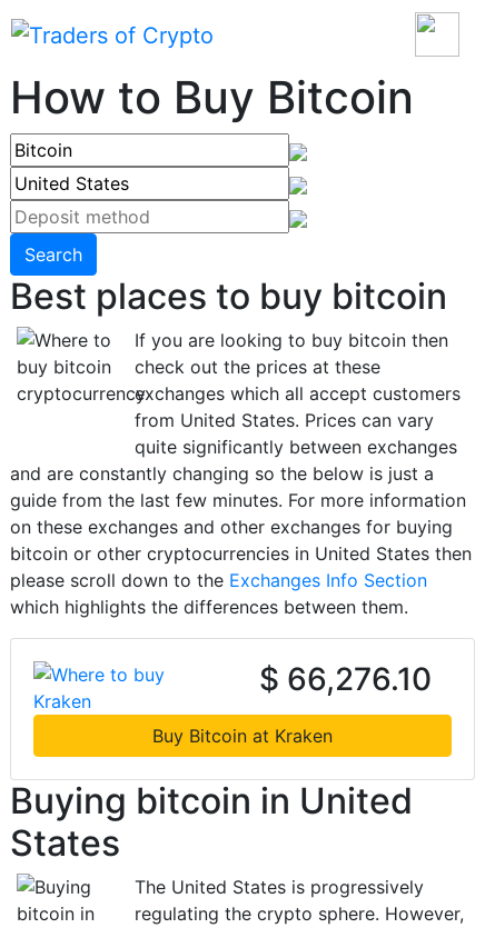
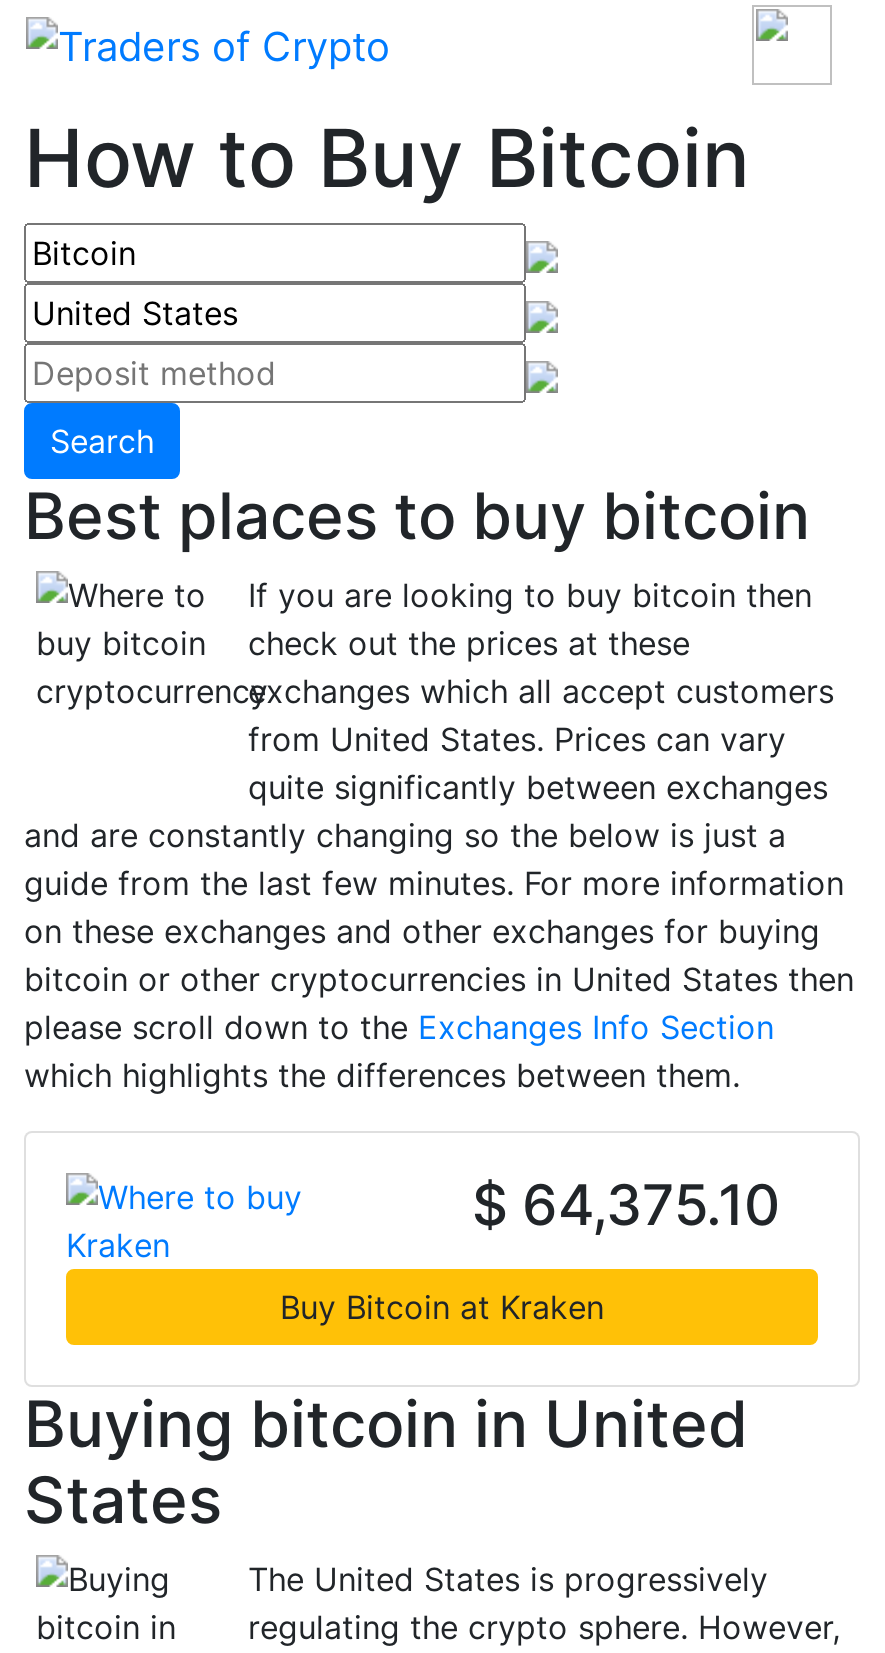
[259,660,432,698] $ 66,276.10 -> [472,1171,780,1239] $ 64,375.10

